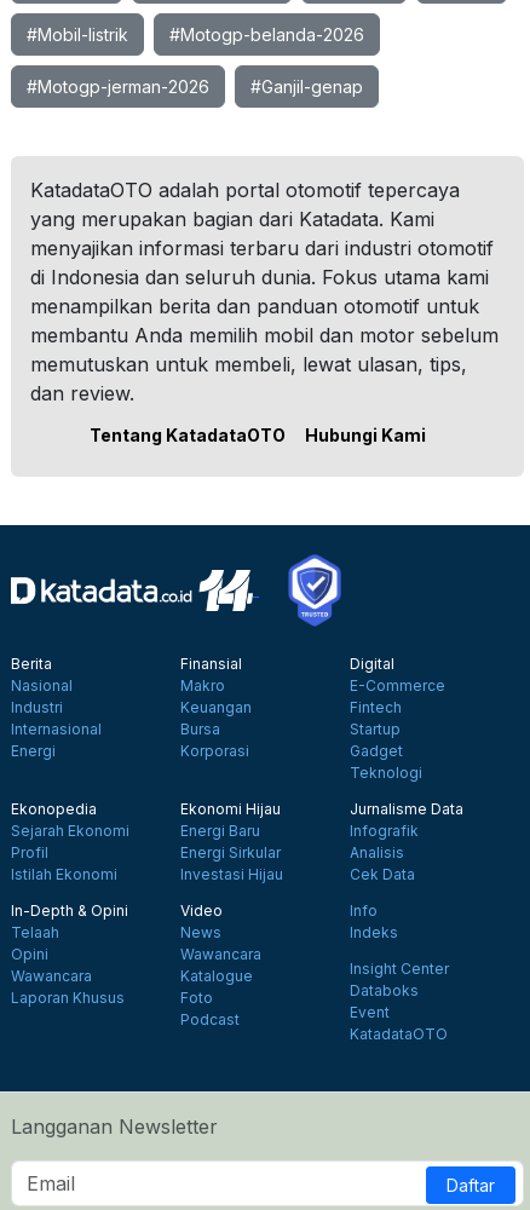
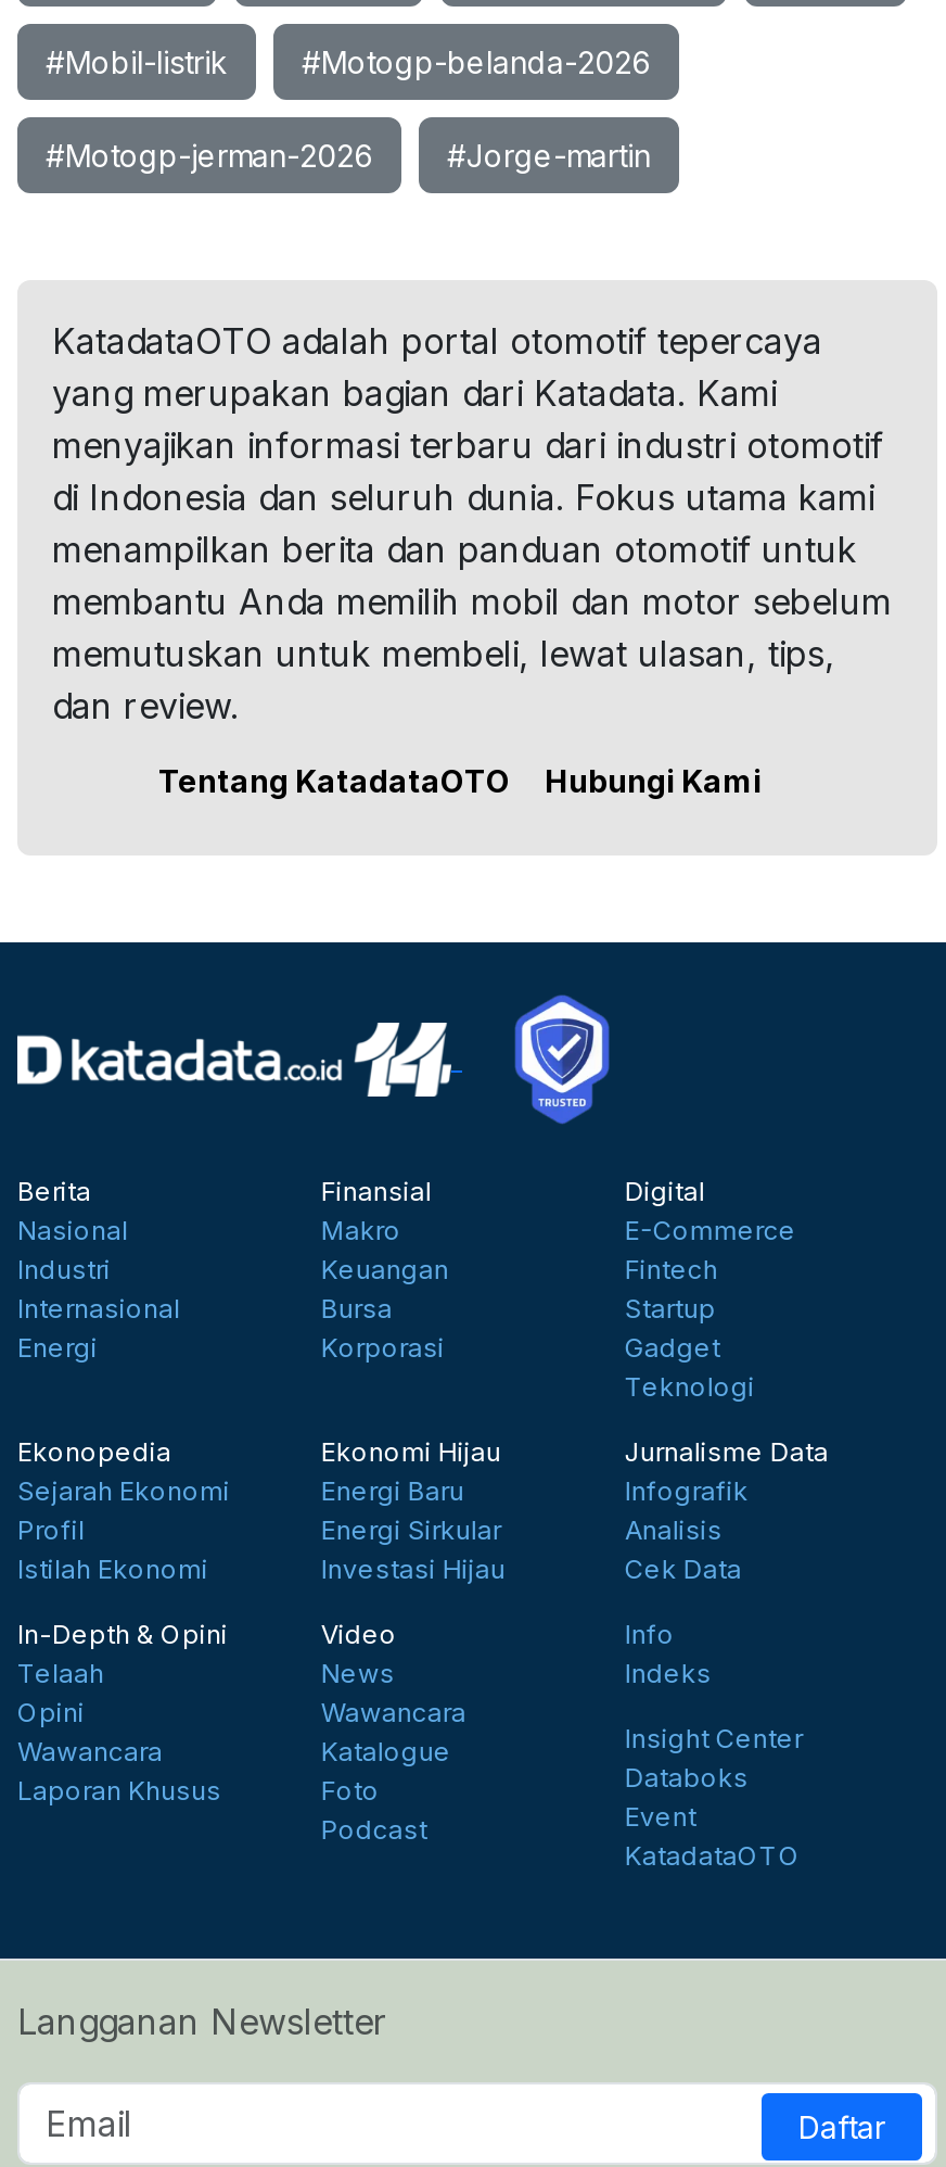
[250,76,363,97] #Ganjil-genap -> [447,137,651,174] #Jorge-martin

